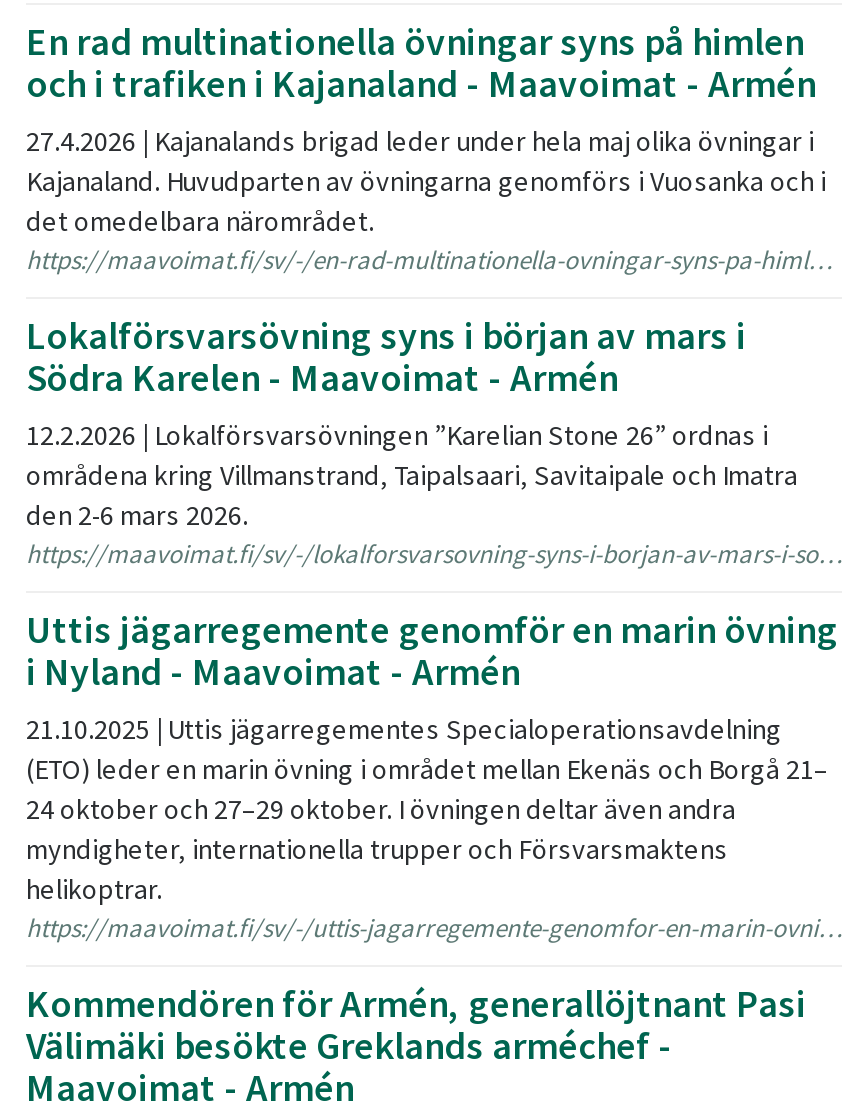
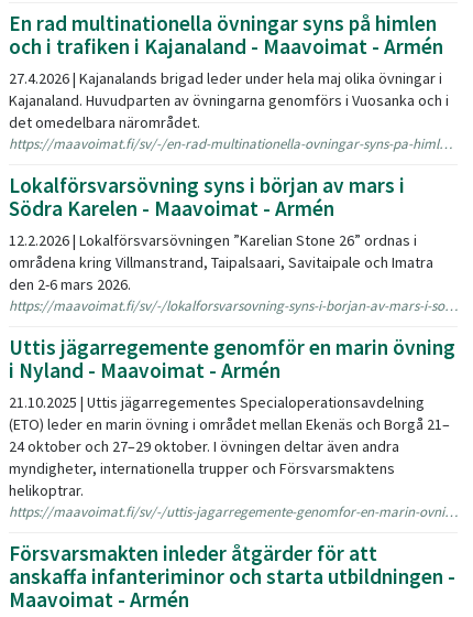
[26,979,806,1069] Kommendören för Armén, generallöjtnant Pasi | Välimäki besökte Greklands arméchef - -> [9,540,455,589] Försvarsmakten inleder åtgärder för att | anskaffa infanteriminor och starta utbildningen -

